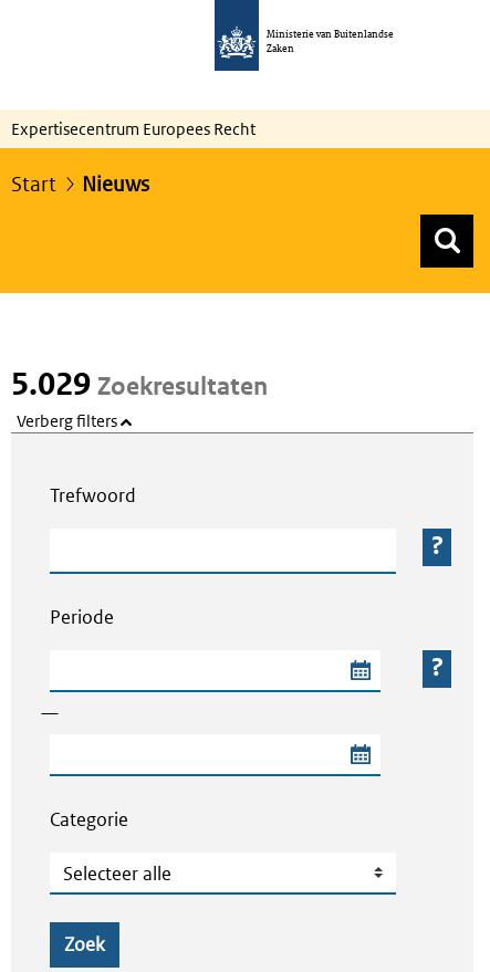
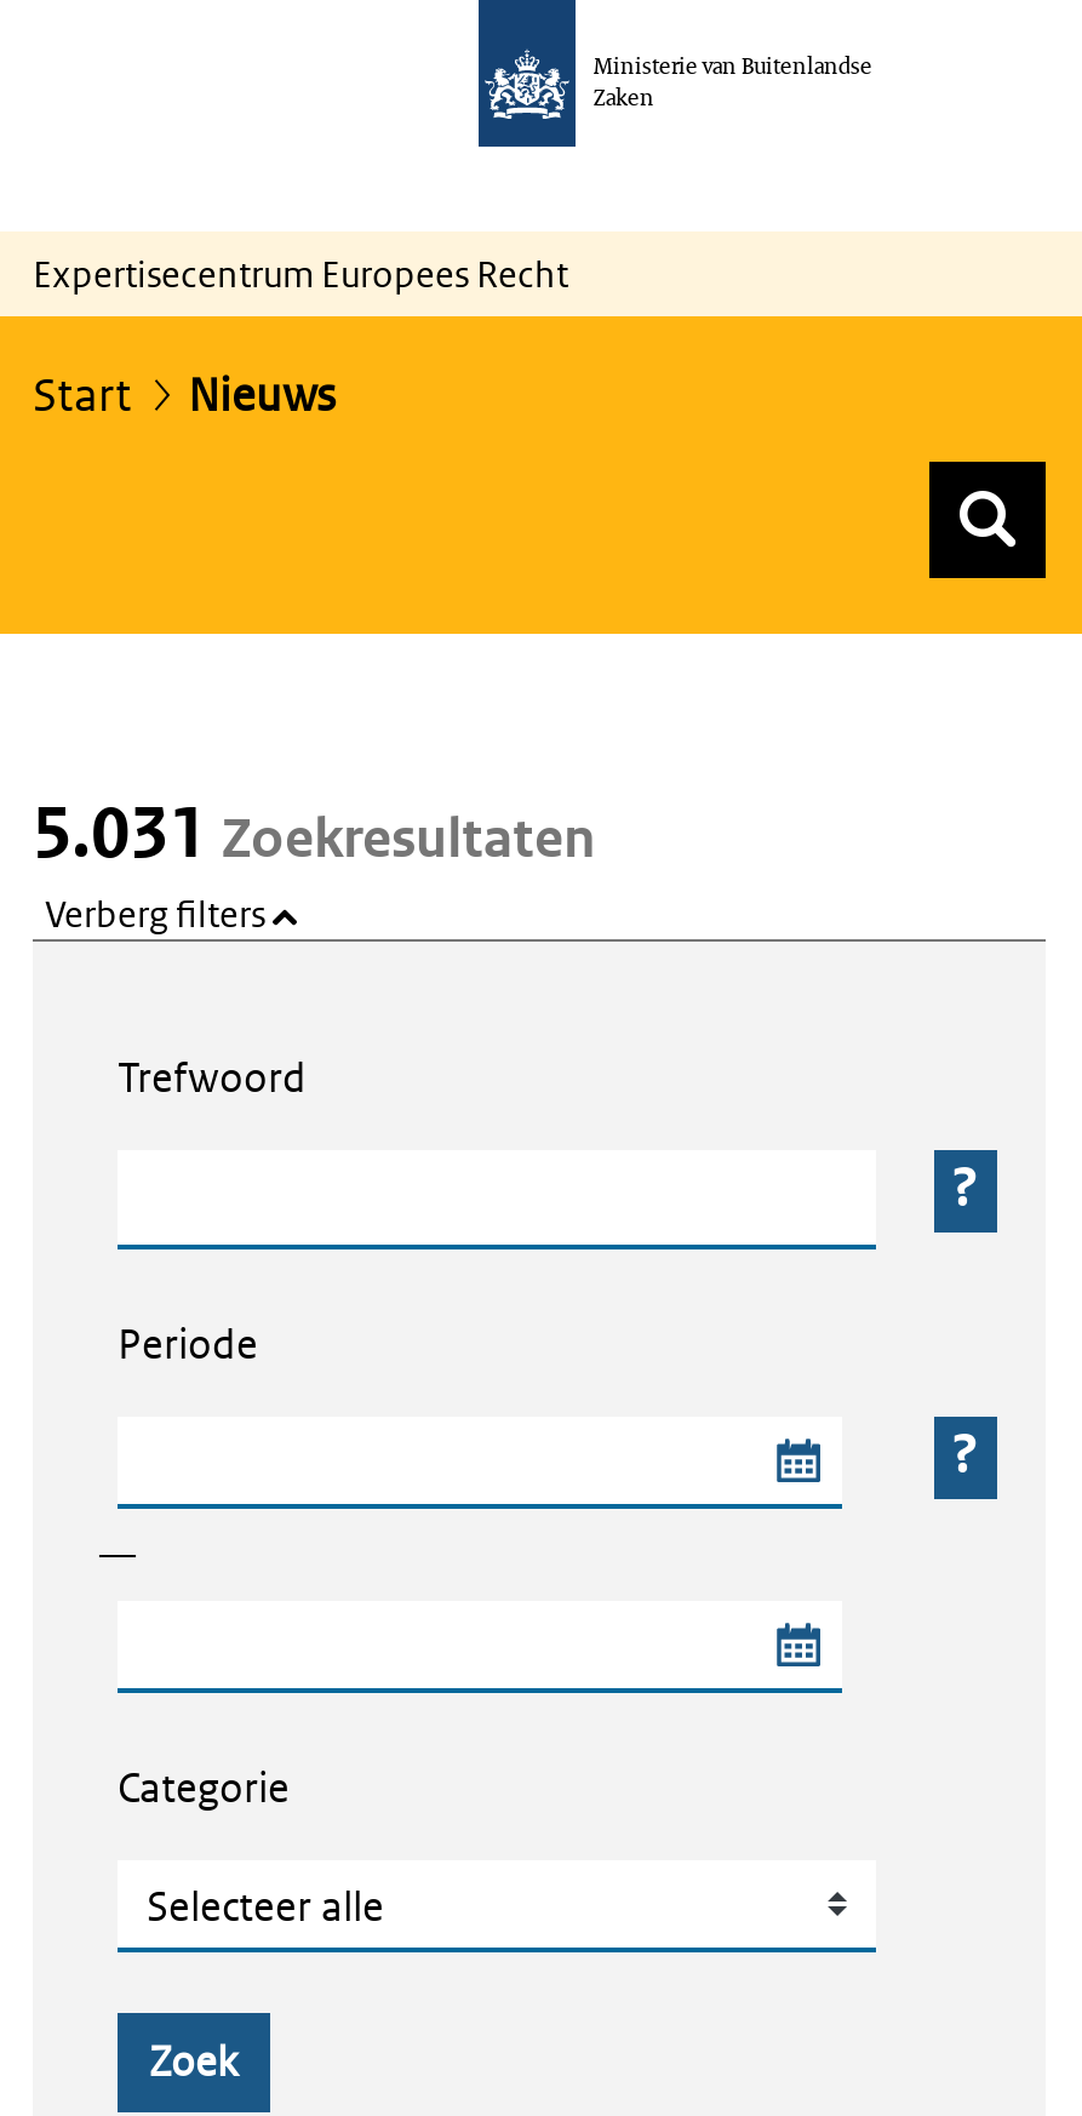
[11,364,268,404] 5.029 Zoekresultaten -> [33,789,595,876] 5.031 Zoekresultaten

